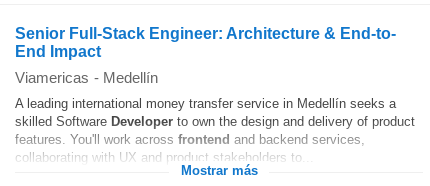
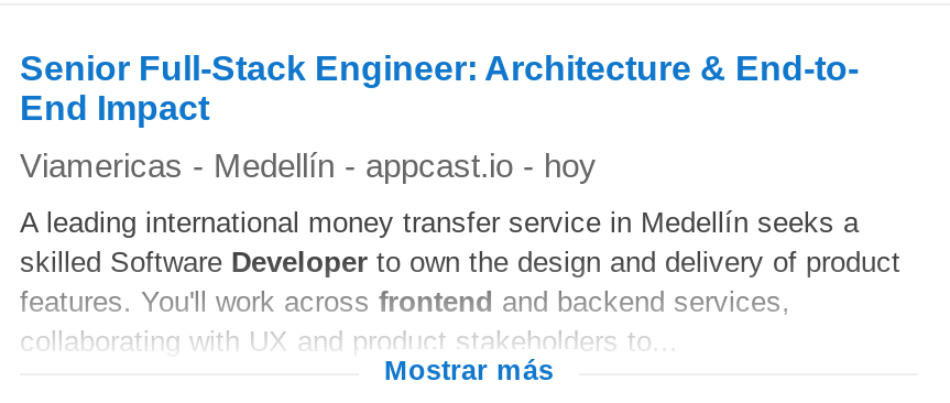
[15,69,158,86] Viamericas - Medellín -> [20,146,597,184] Viamericas - Medellín - appcast.io - hoy

